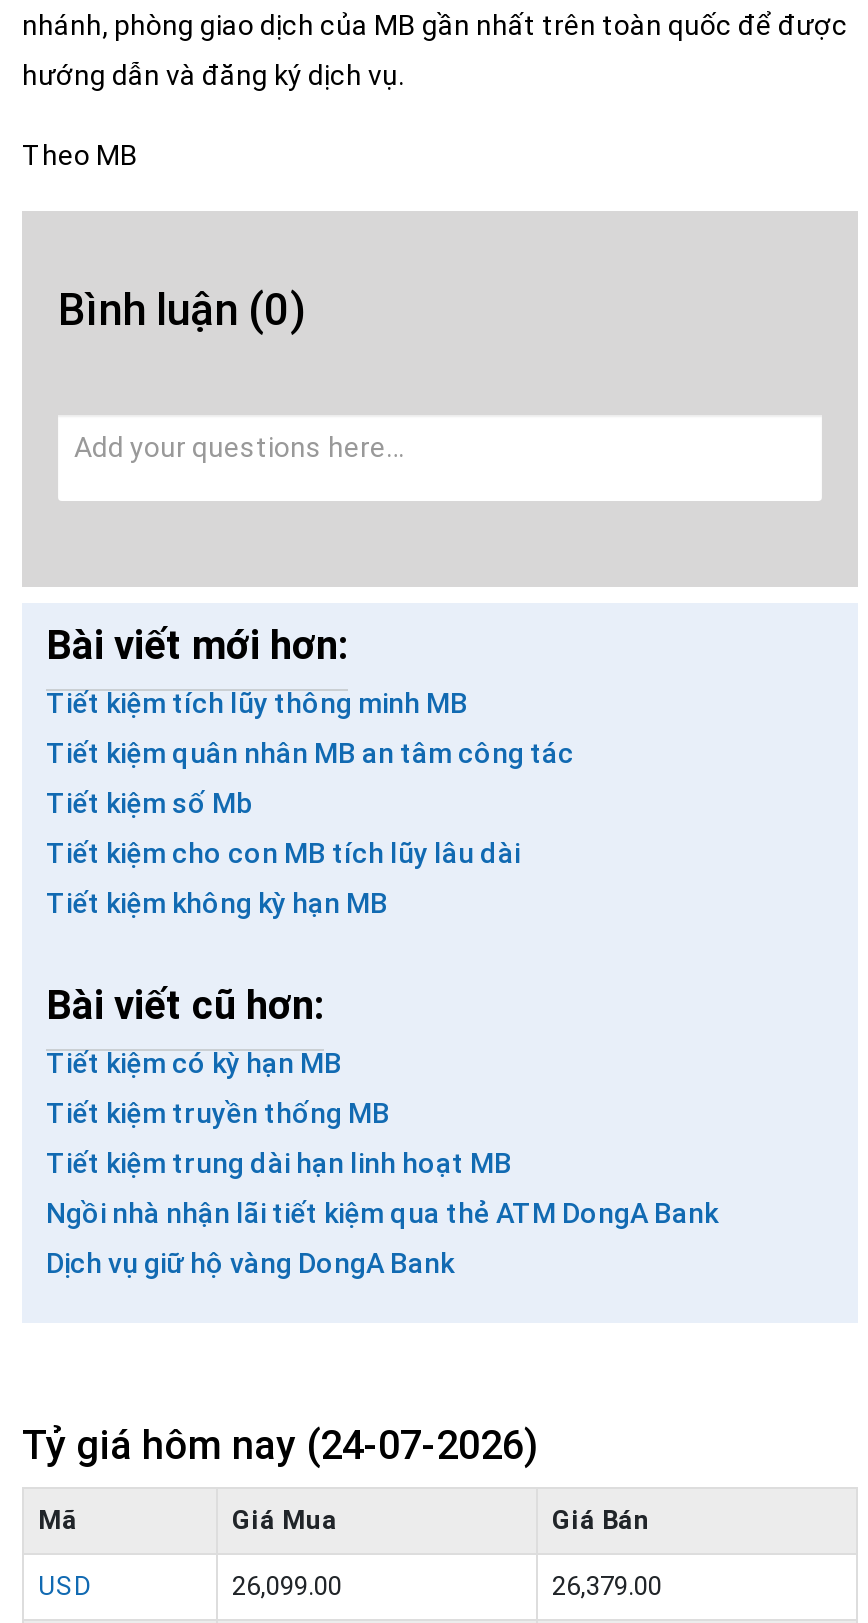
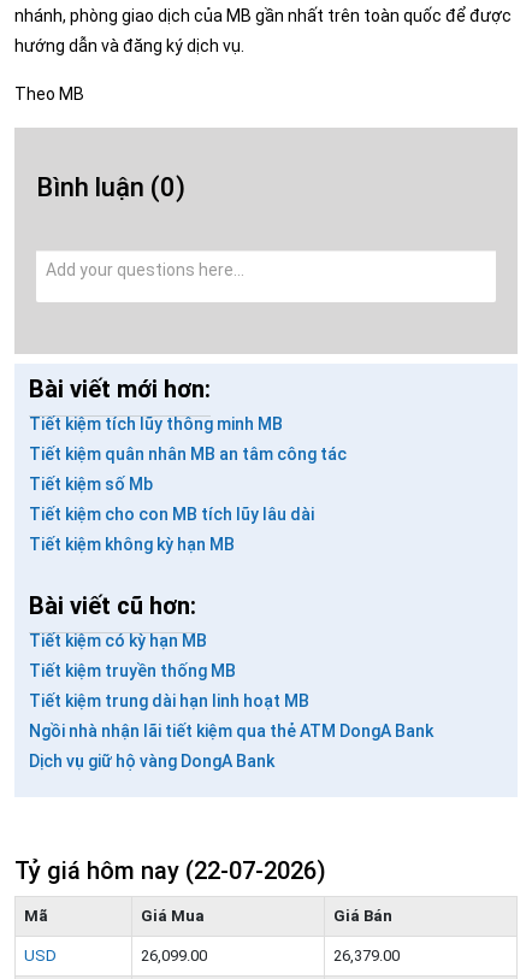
[22,1421,540,1469] Tỷ giá hôm nay (24-07-2026) -> [14,856,326,885] Tỷ giá hôm nay (22-07-2026)

